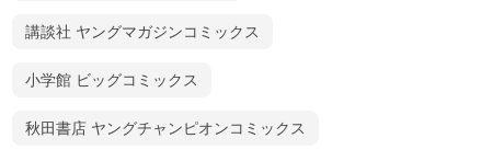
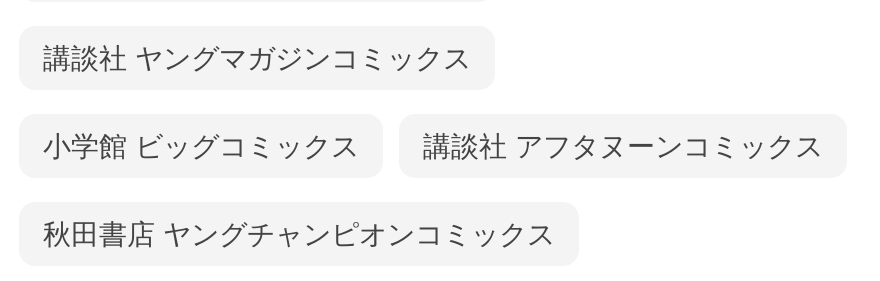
none -> [423,130,823,162] 講談社 アフタヌーンコミックス

